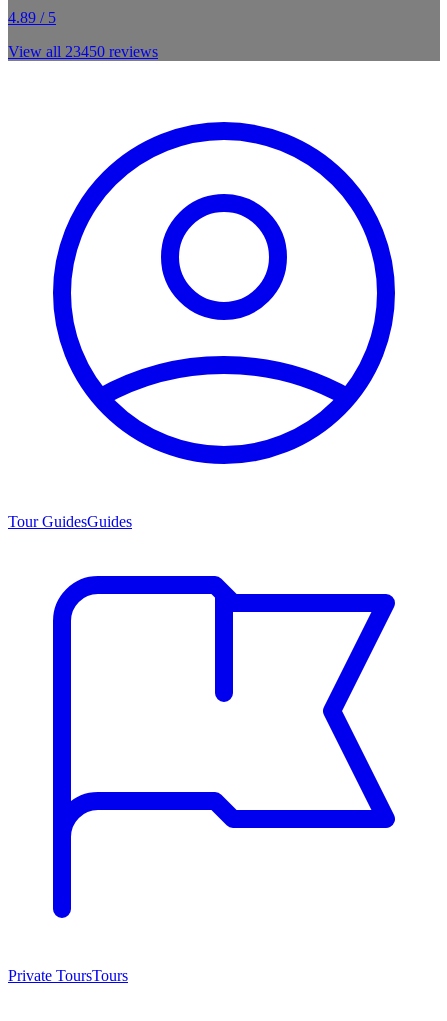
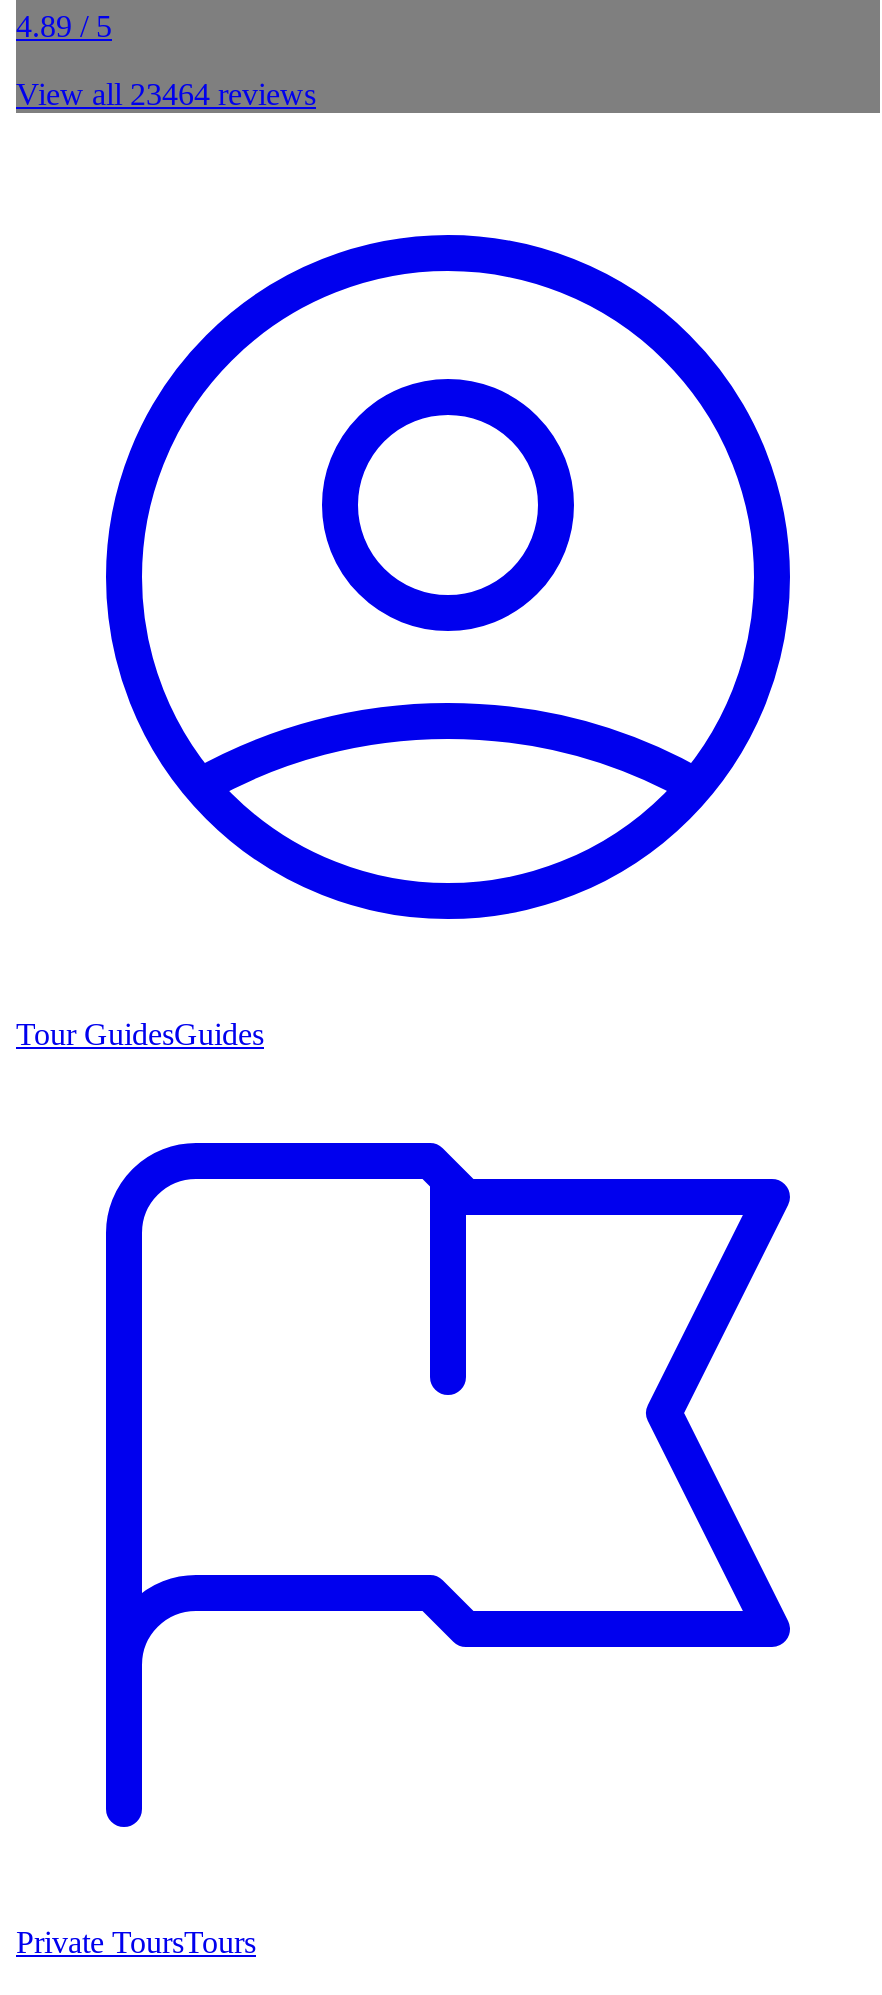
[8,43,158,60] View all 23450 reviews -> [16,78,316,112] View all 23464 reviews

